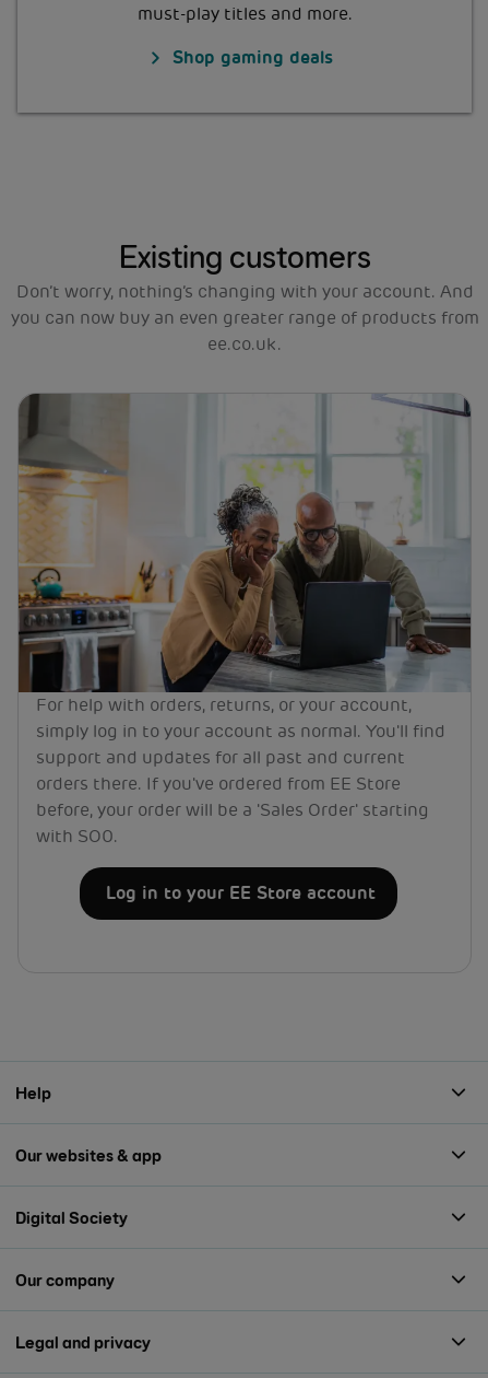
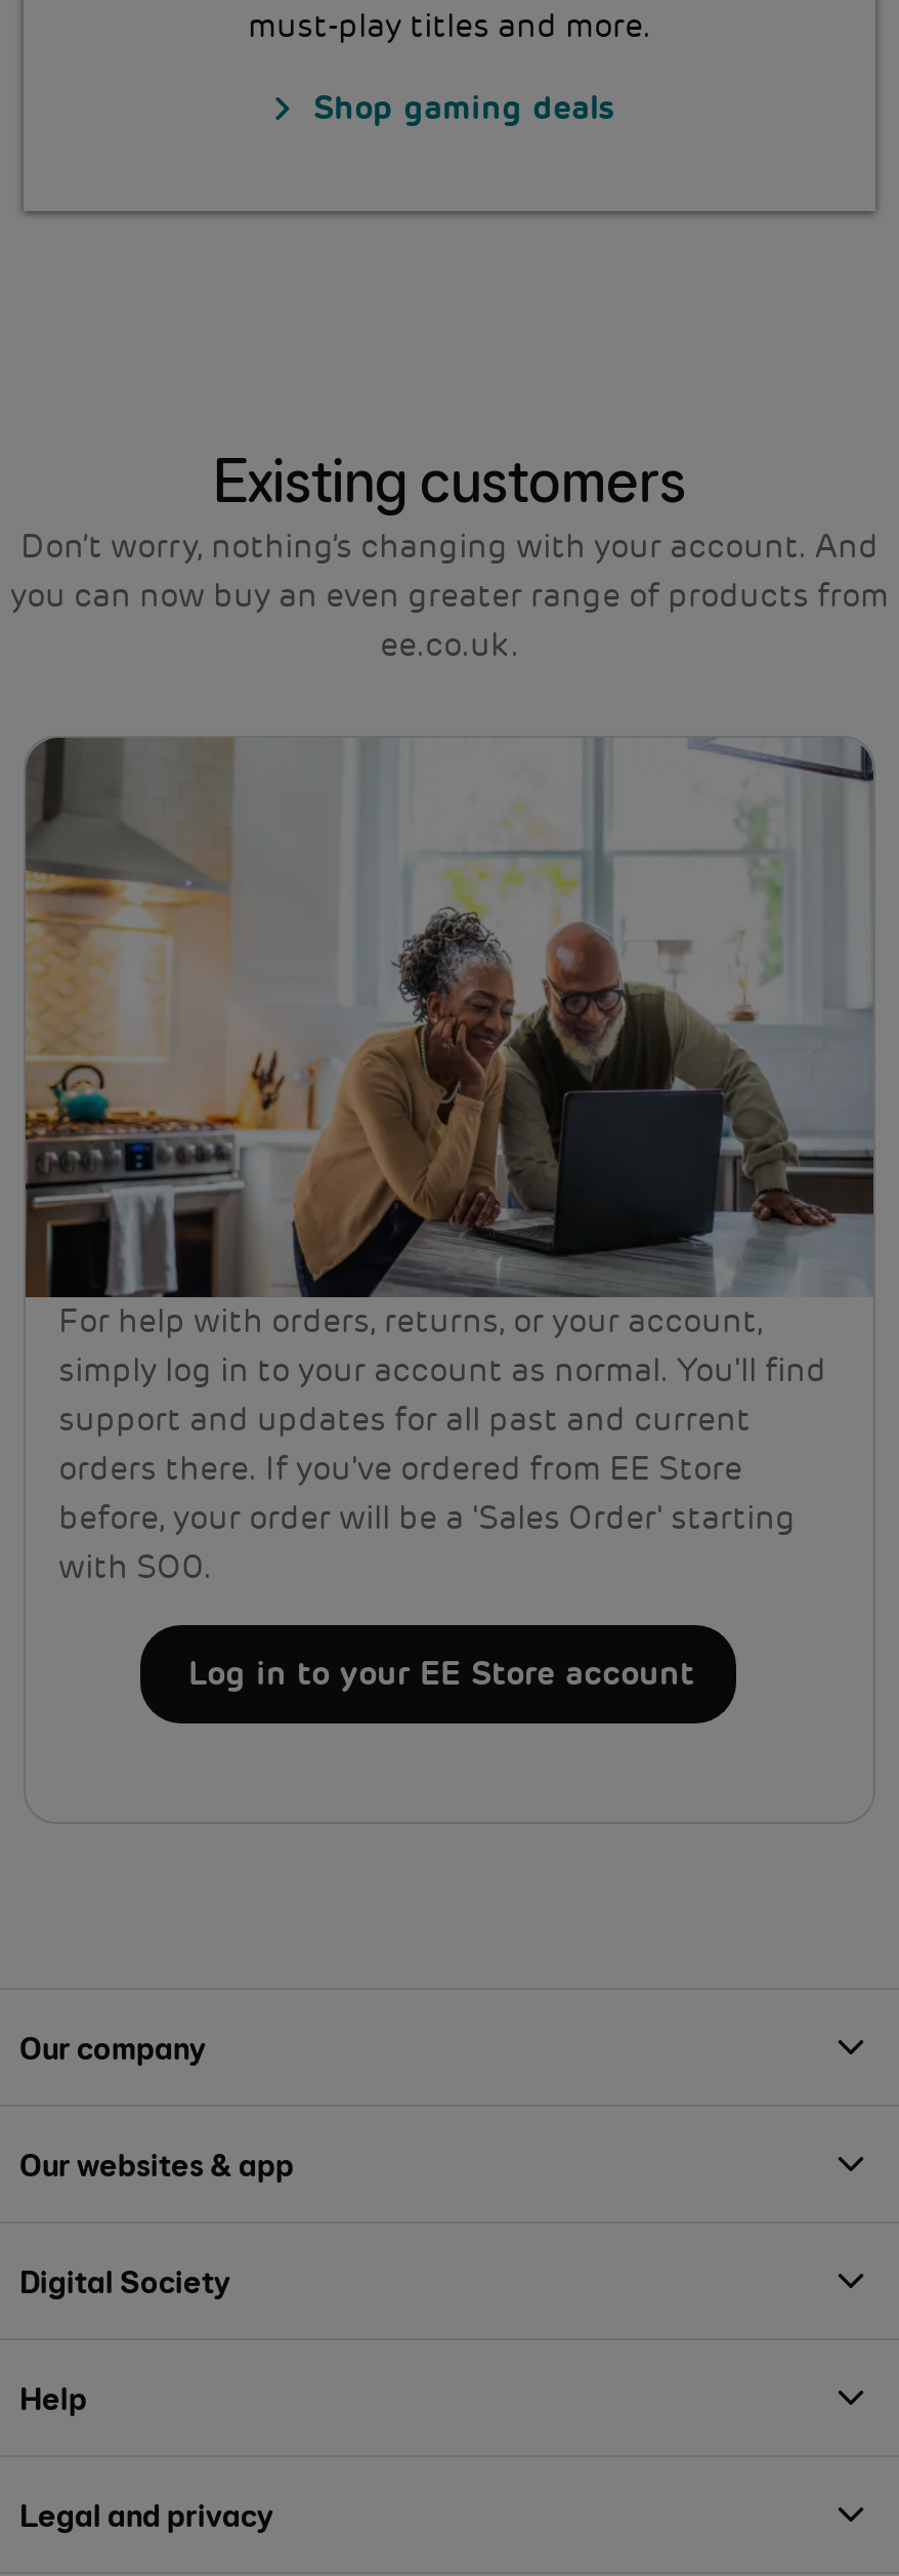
moved [15,1082,51,1103] -> [19,2378,87,2417]: Help
moved [15,1269,115,1290] -> [19,2028,206,2067]: Our company

